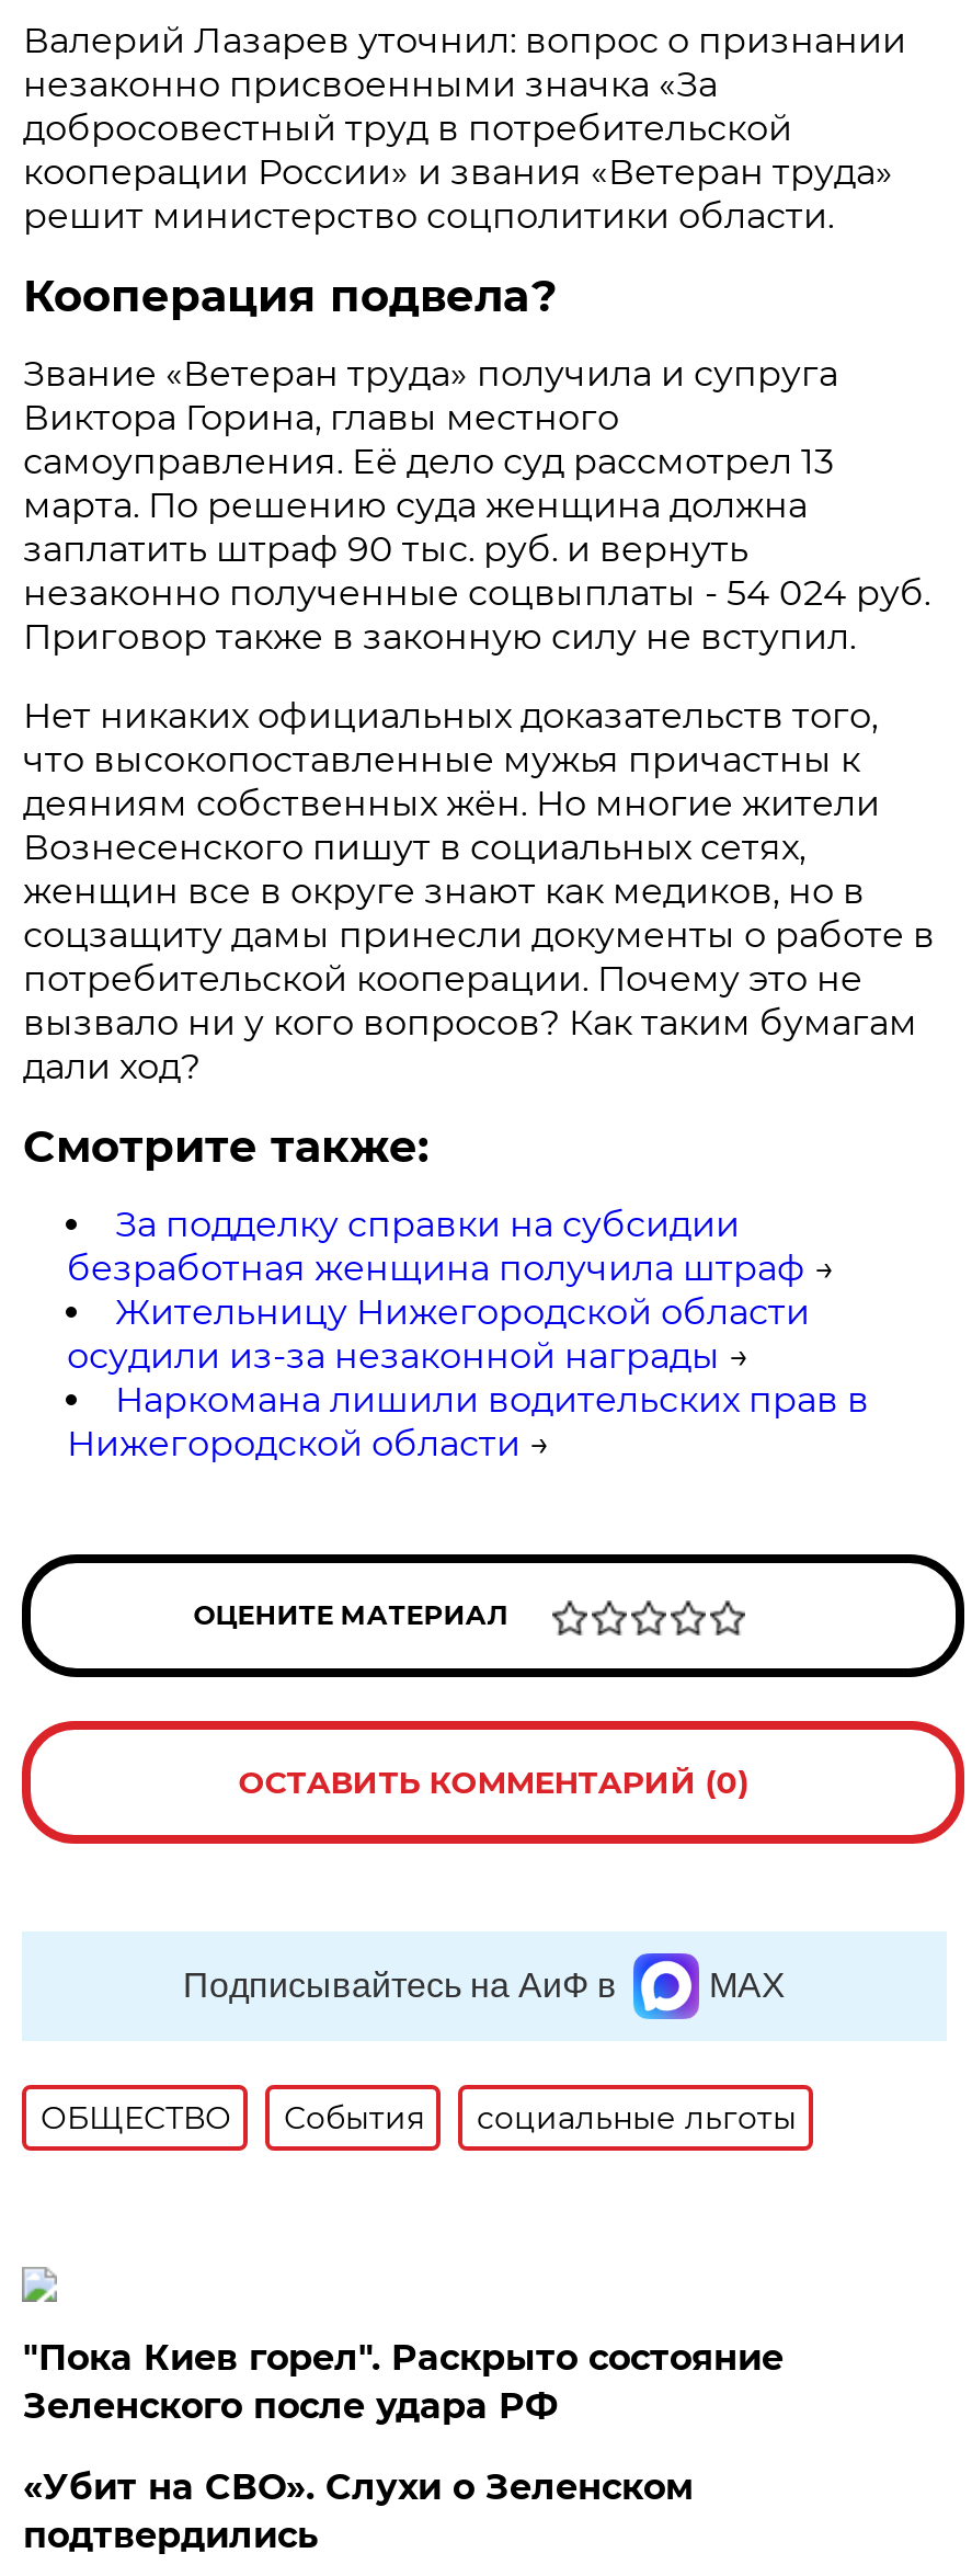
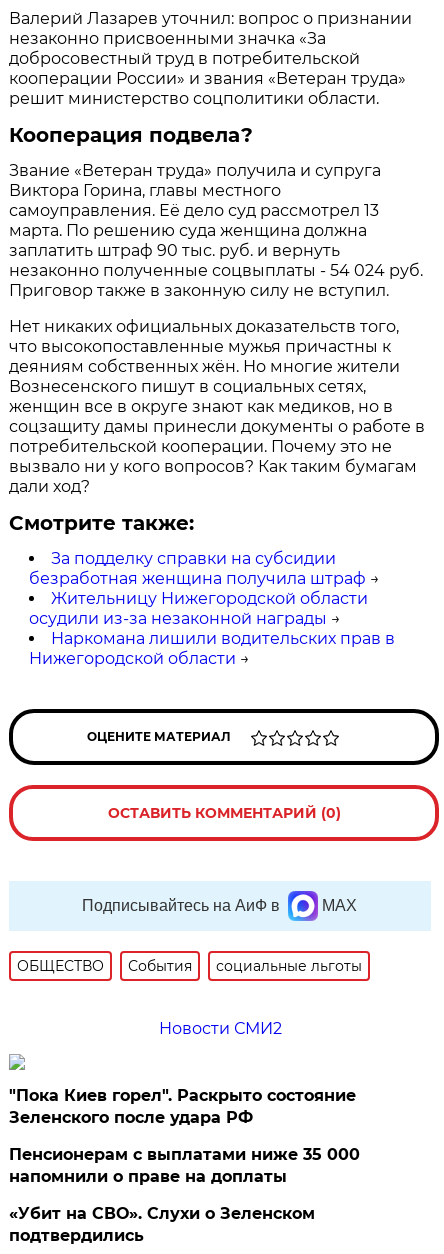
none -> [159,1019,282,1038] Новости СМИ2
none -> [9,1145,360,1186] Пенсионерам с выплатами ниже 35 000 | напомнили о праве на доплаты

